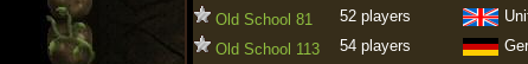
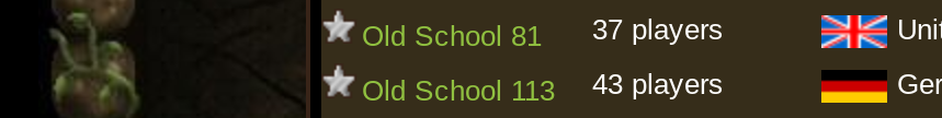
[215,7,410,28] Old School 81 52 players -> [362,13,724,52] Old School 81 37 players
[215,37,410,58] Old School 113 54 players -> [362,68,724,107] Old School 113 43 players

